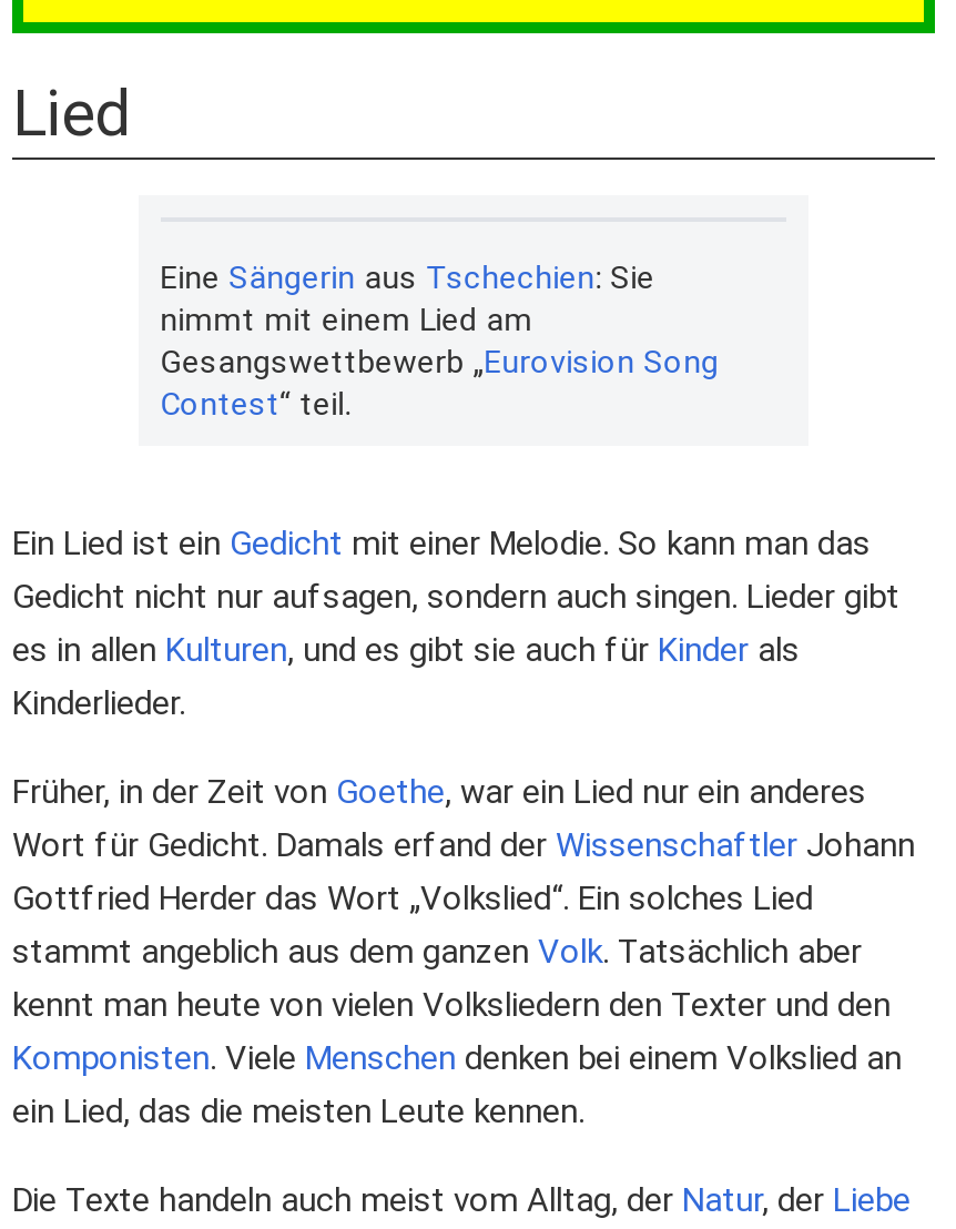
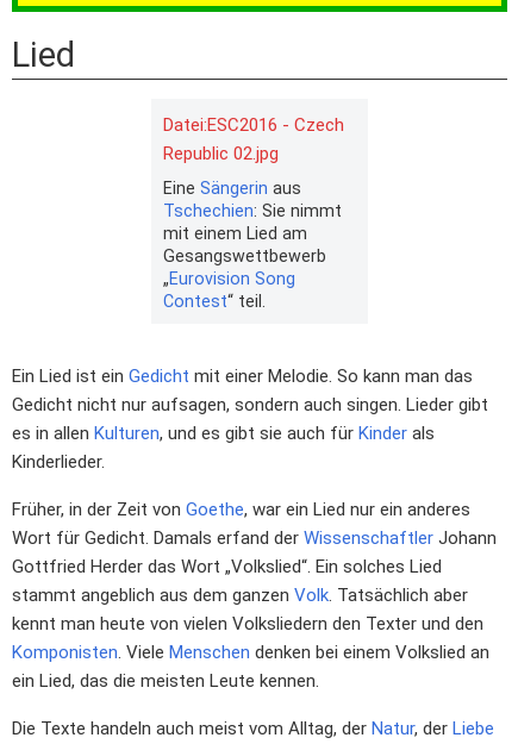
[160,259,719,378] Eine Sängerin aus Tschechien: Sie | nimmt mit einem Lied am | Gesangswettbewerb „Eurovision Song -> [163,114,344,288] Datei:ESC2016 - Czech | Republic 02.jpg | Eine Sängerin aus | Tschechien: Sie nimmt | mit einem Lied am | Gesangswettbewerb | „Eurovision Song

